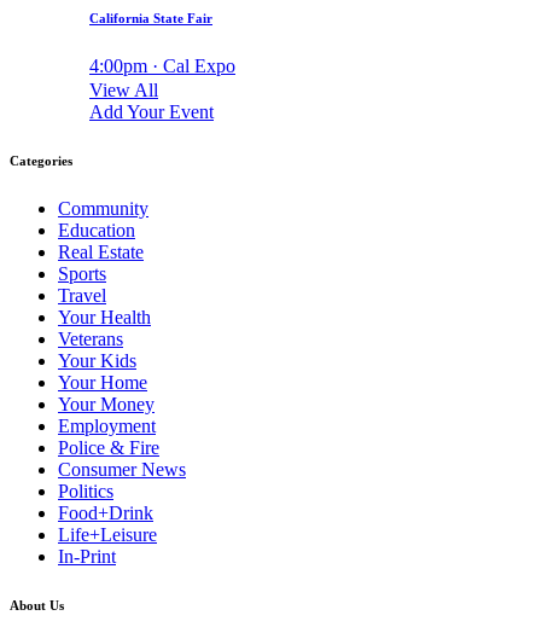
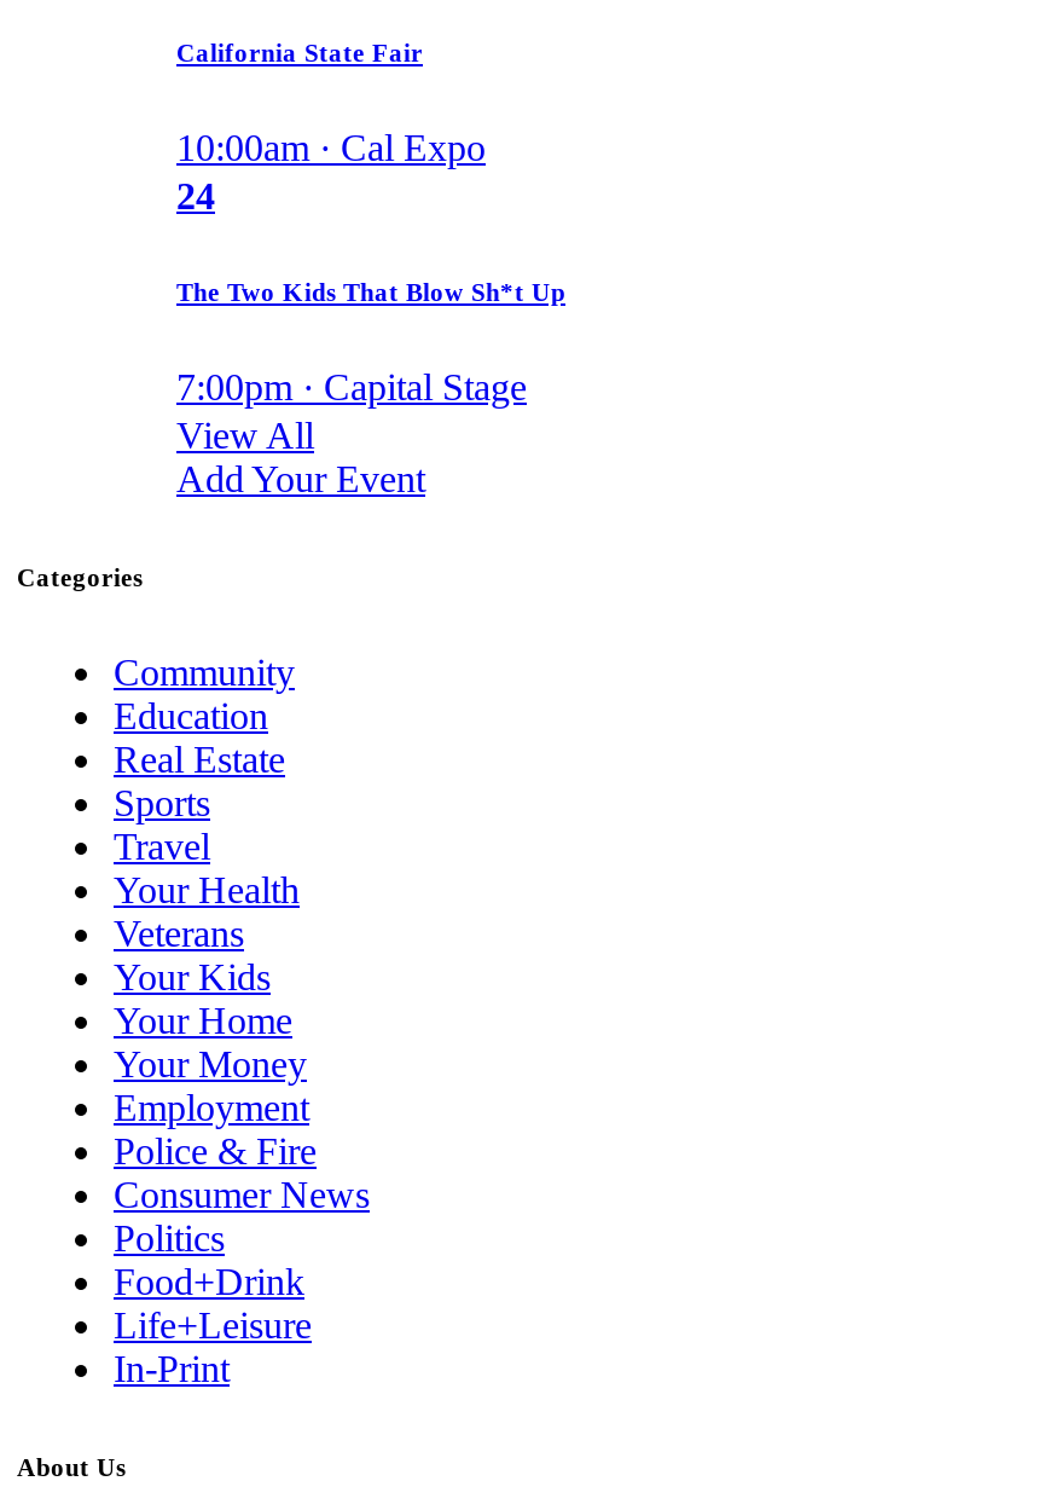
[89,56,235,77] 4:00pm · Cal Expo -> [176,125,565,408] 10:00am · Cal Expo | 24 | The Two Kids That Blow Sh*t Up | 7:00pm · Capital Stage

